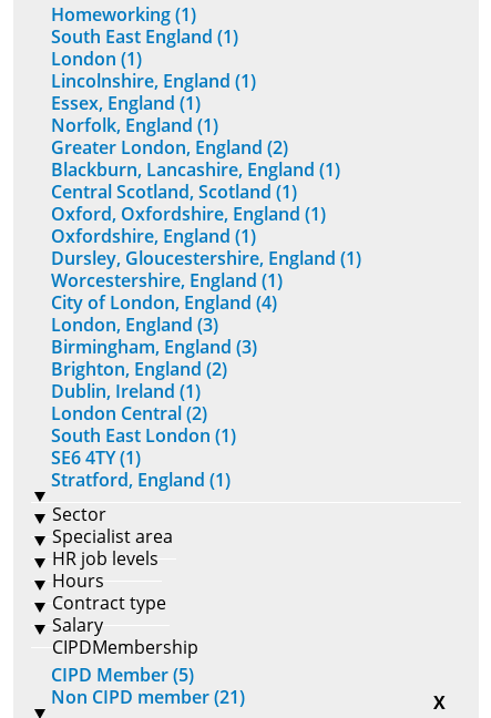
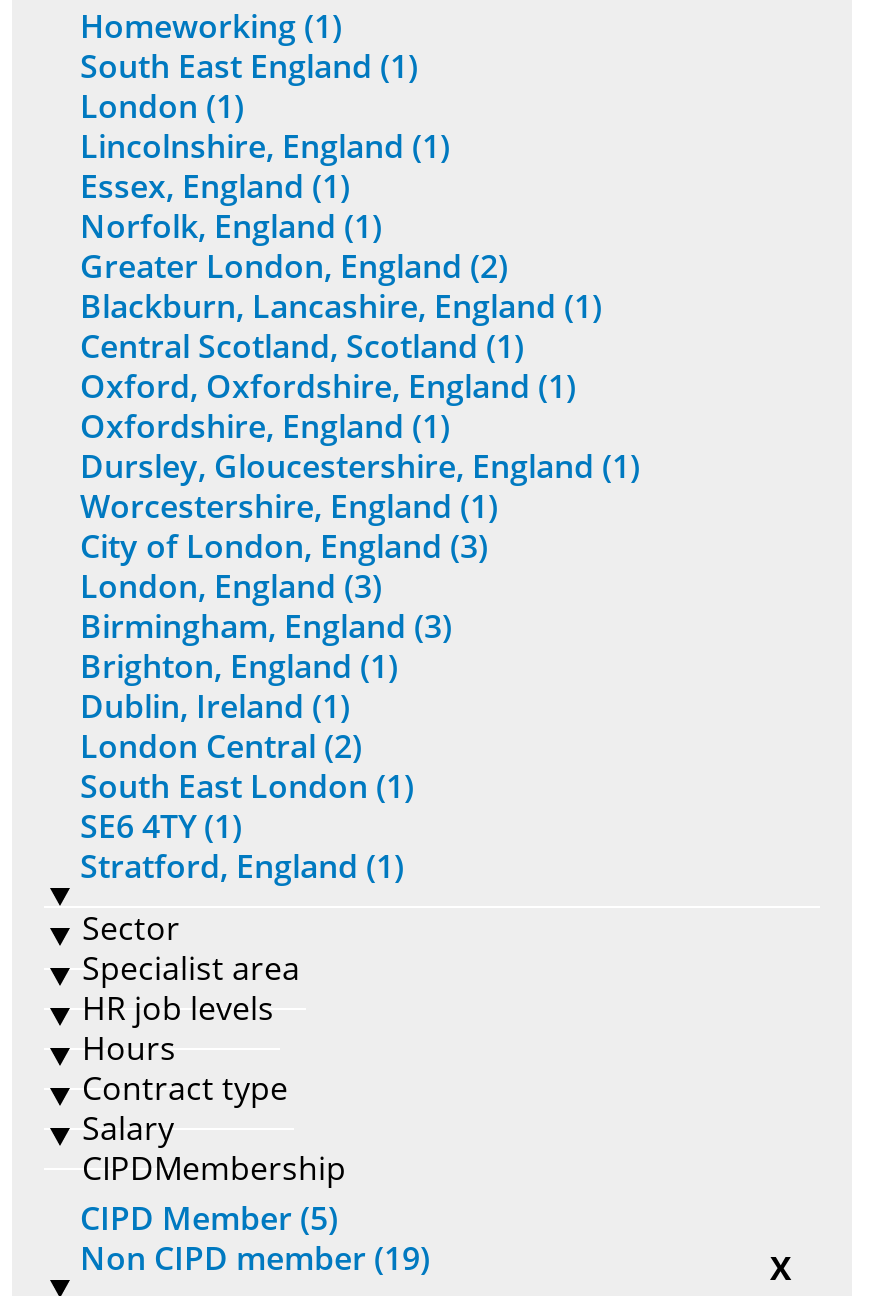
[51,290,277,315] City of London, England (4) -> [80,524,488,568] City of London, England (3)
[51,357,227,381] Brighton, England (2) -> [80,644,398,688] Brighton, England (1)
[51,685,245,709] Non CIPD member (21) -> [80,1236,430,1280] Non CIPD member (19)

